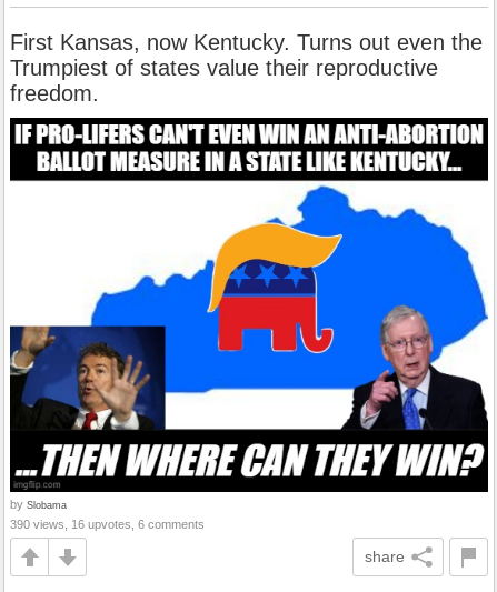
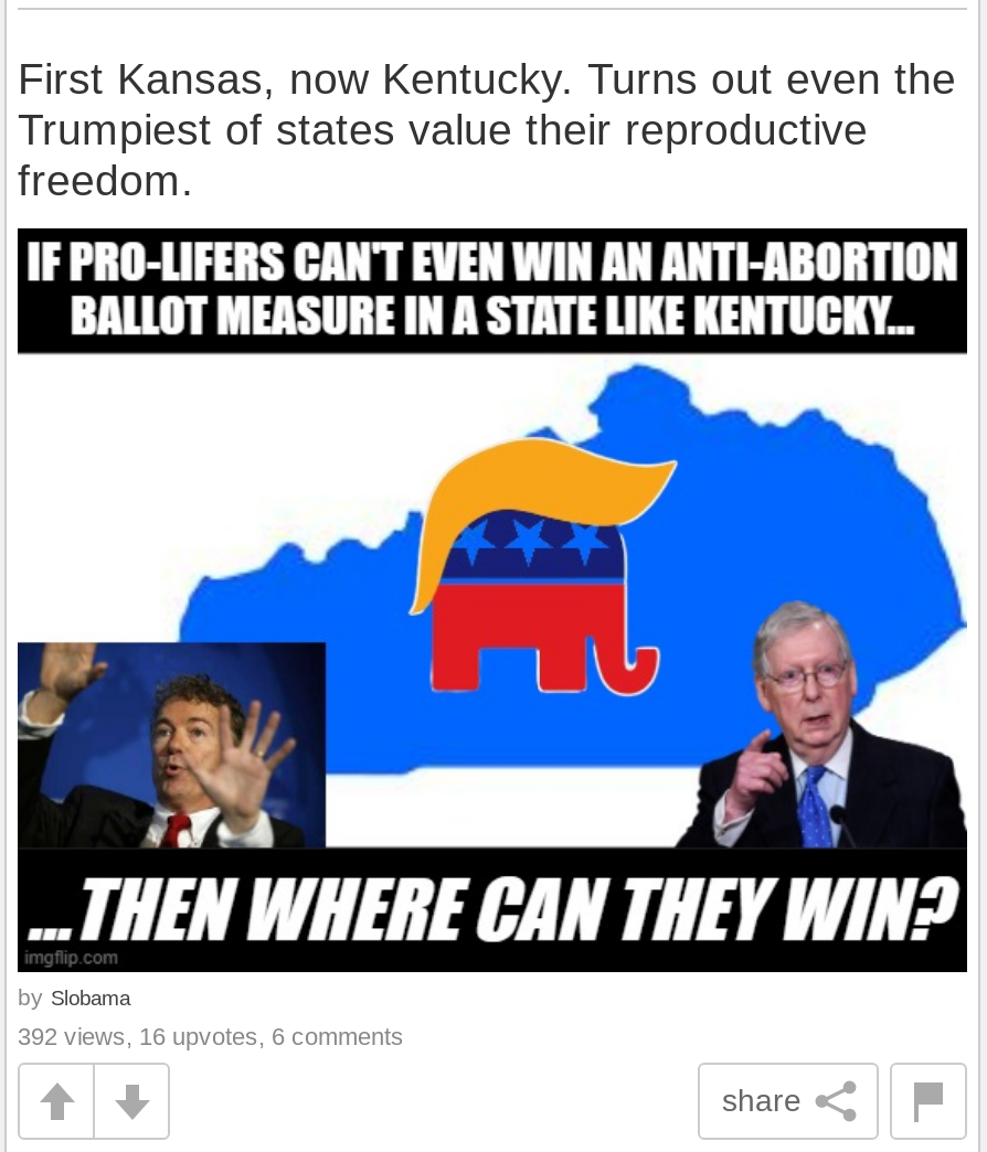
[10,518,205,531] 390 views, 16 upvotes, 6 comments -> [18,1024,404,1050] 392 views, 16 upvotes, 6 comments

